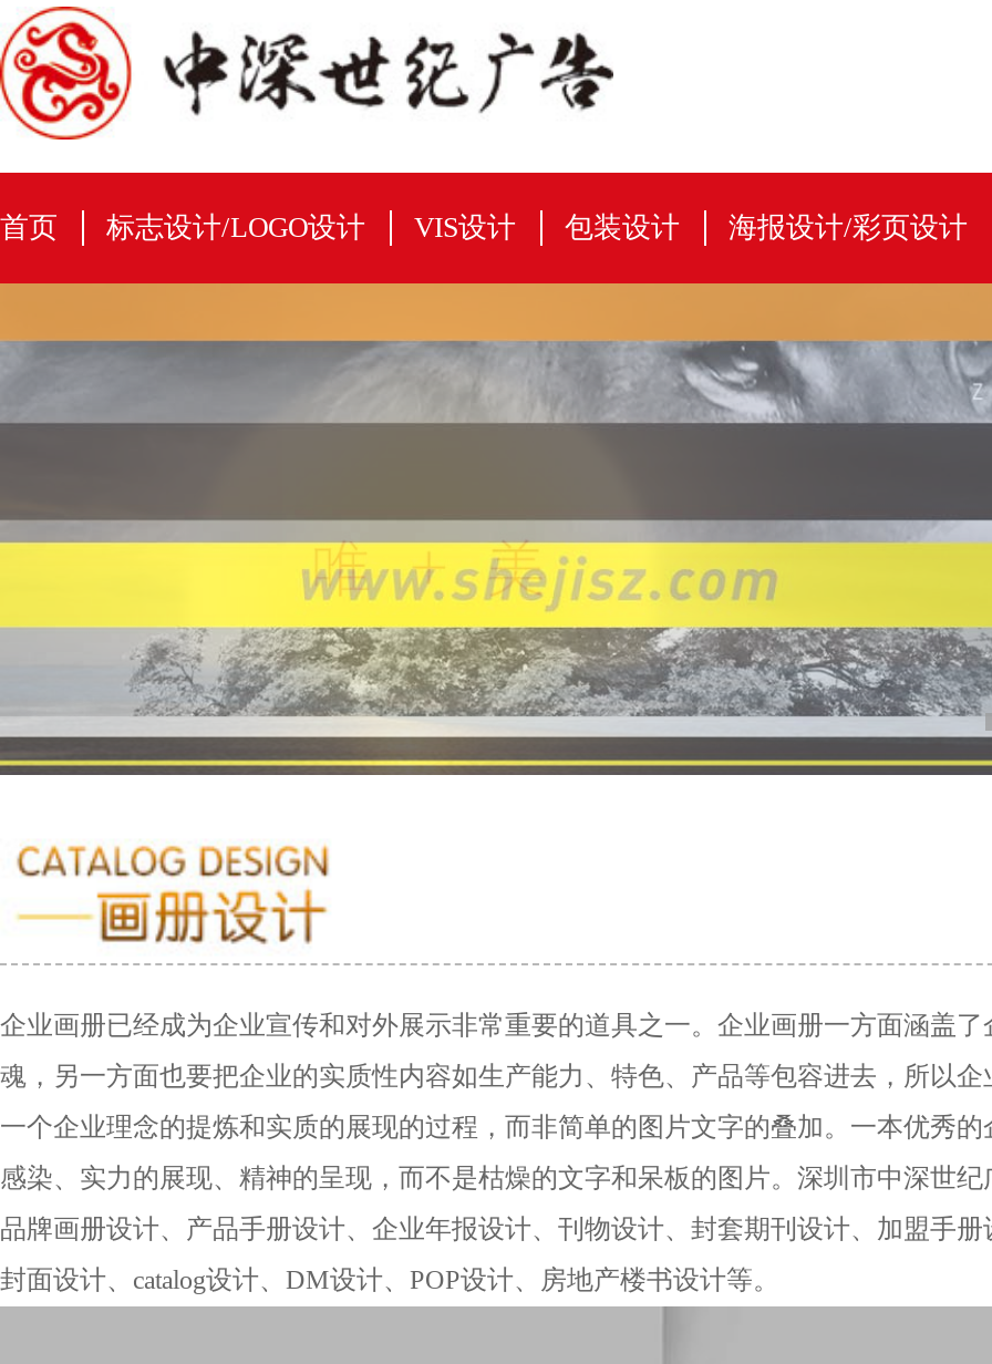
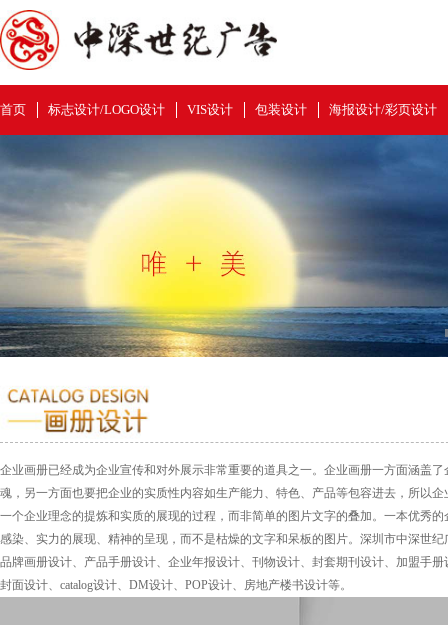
[7,281,985,777] [image] -> [3,134,445,358] [image]

